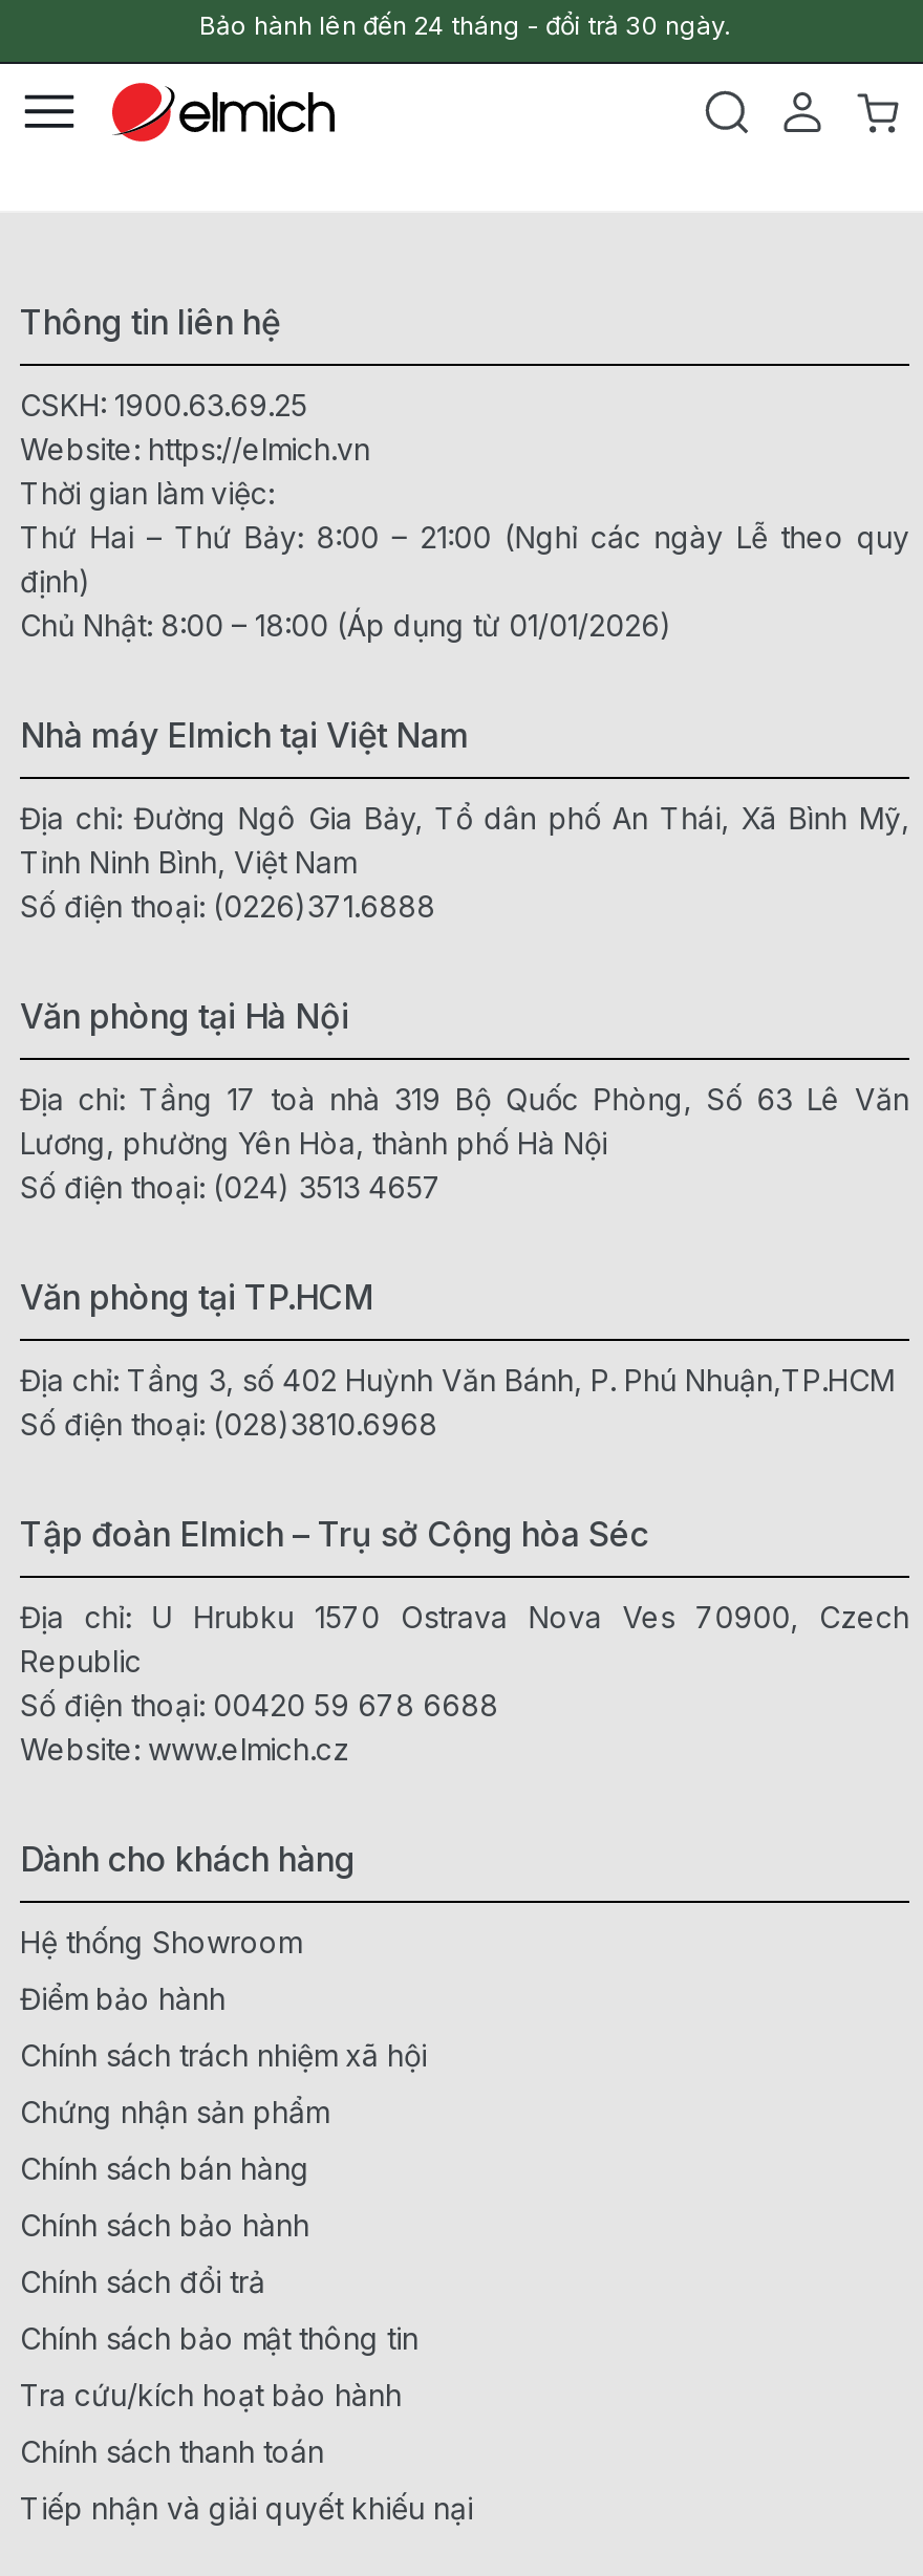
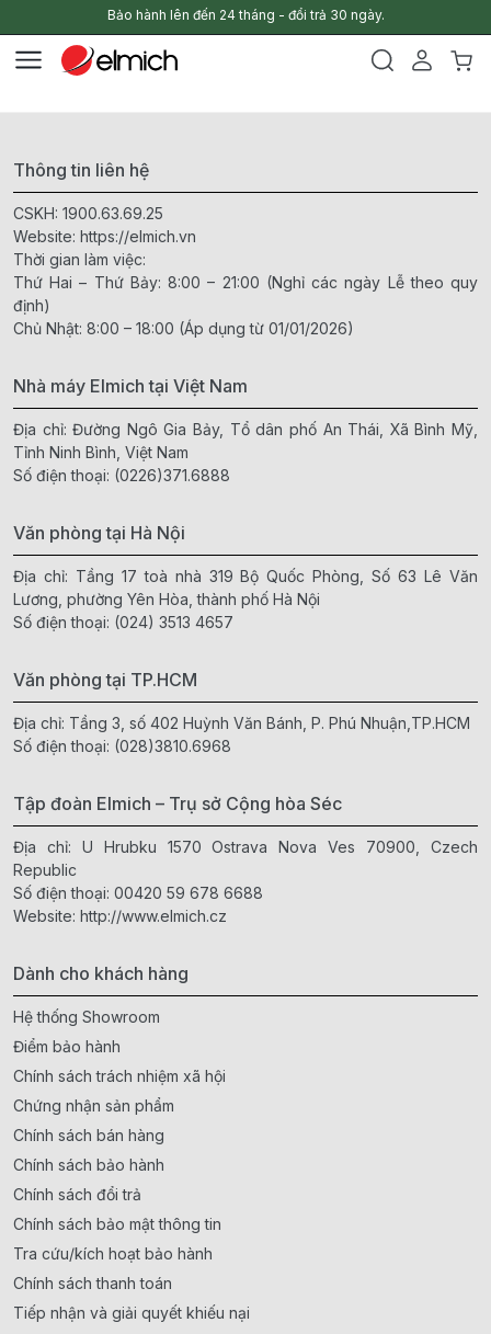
[20,1731,349,1767] Website: www.elmich.cz -> [13,907,227,925] Website: http://www.elmich.cz

